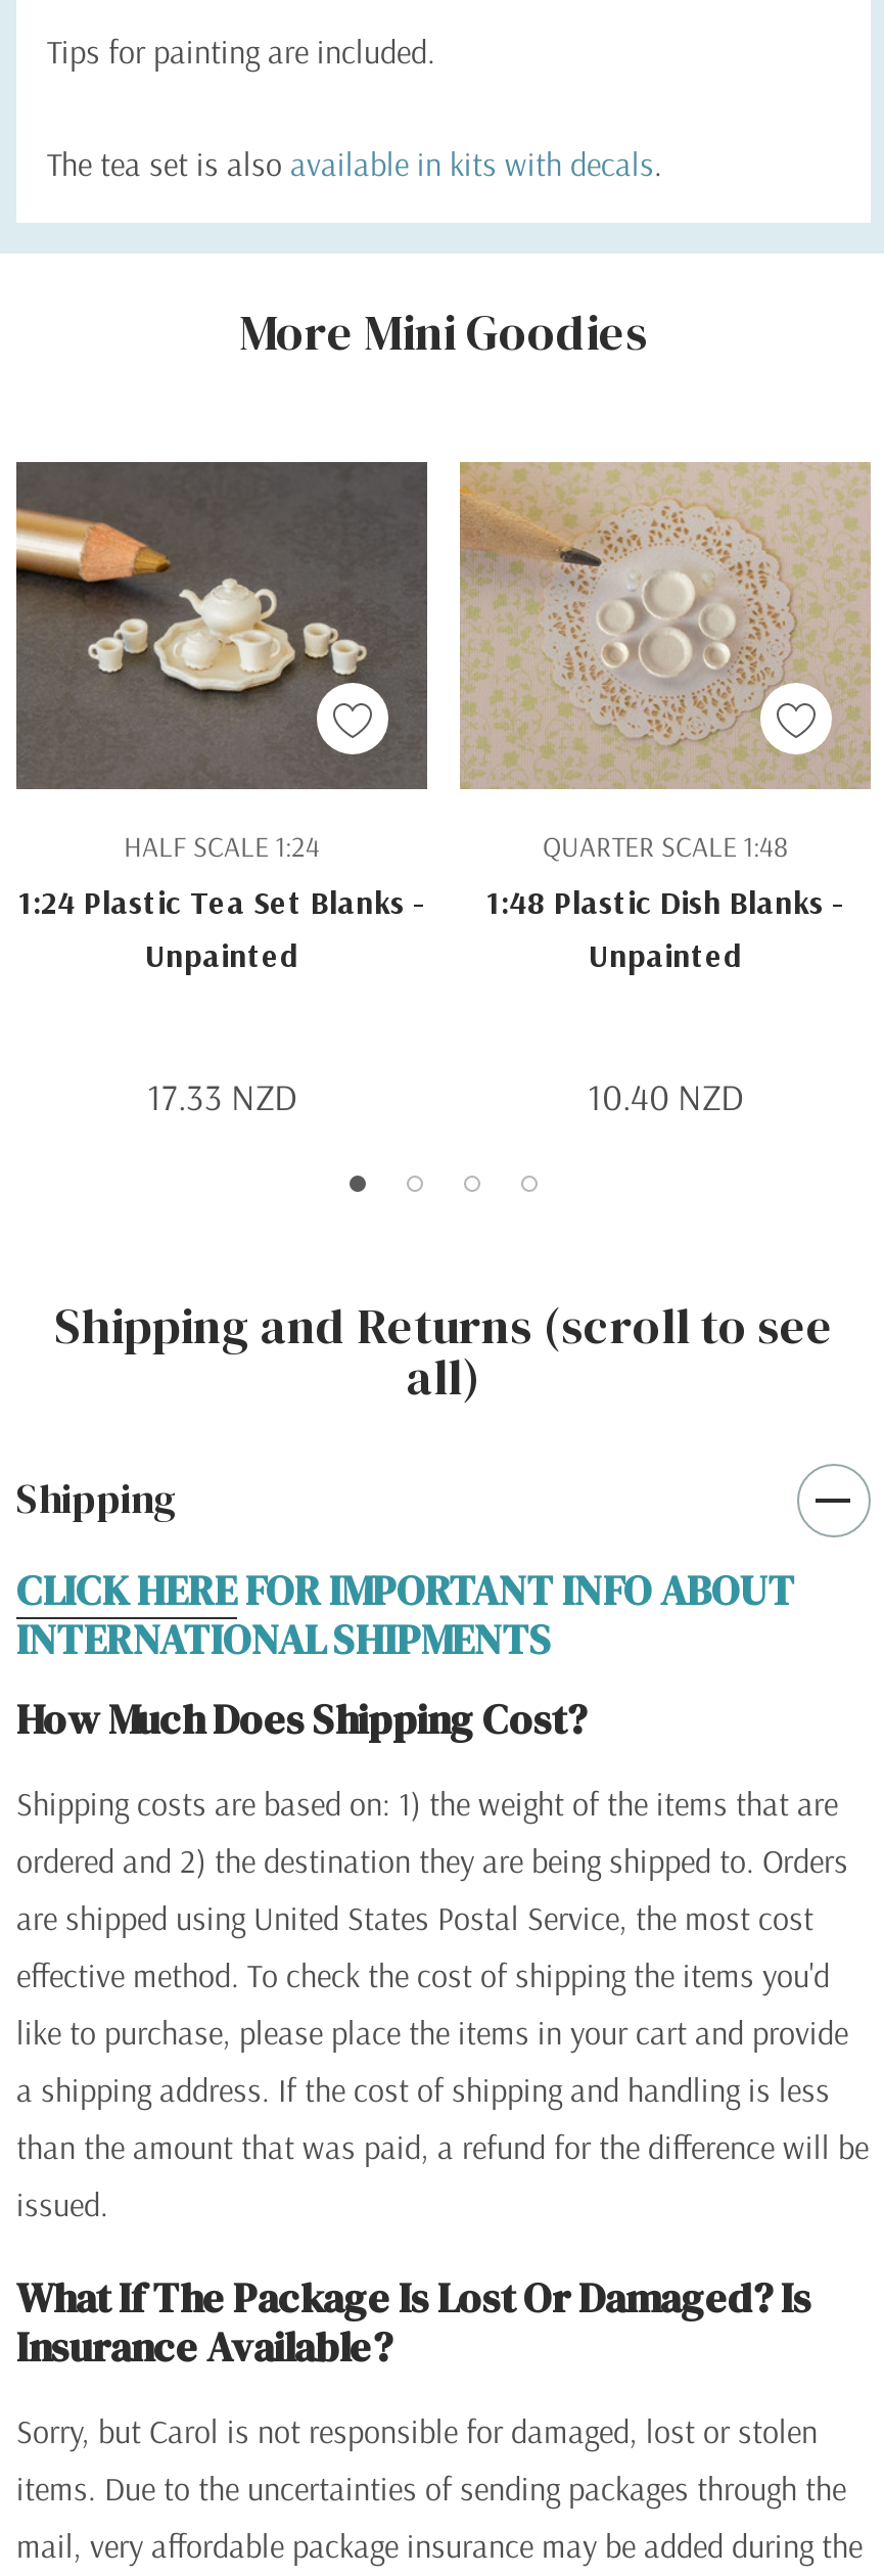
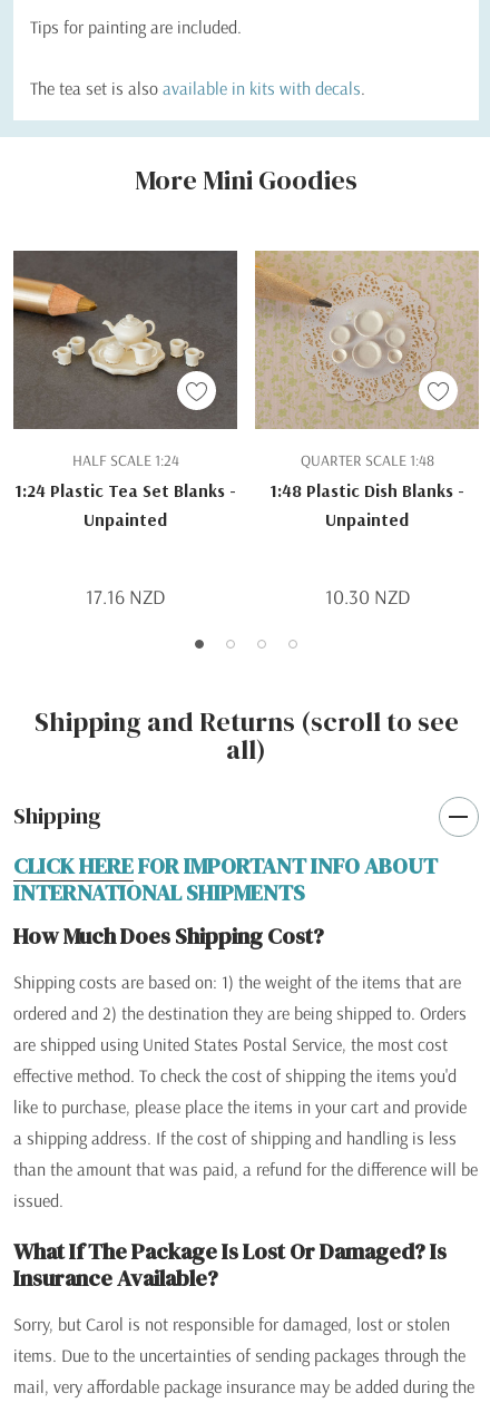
[147,1074,296,1121] 17.33 NZD -> [86,584,165,610] 17.16 NZD
[588,1074,743,1121] 10.40 NZD -> [325,584,409,610] 10.30 NZD

